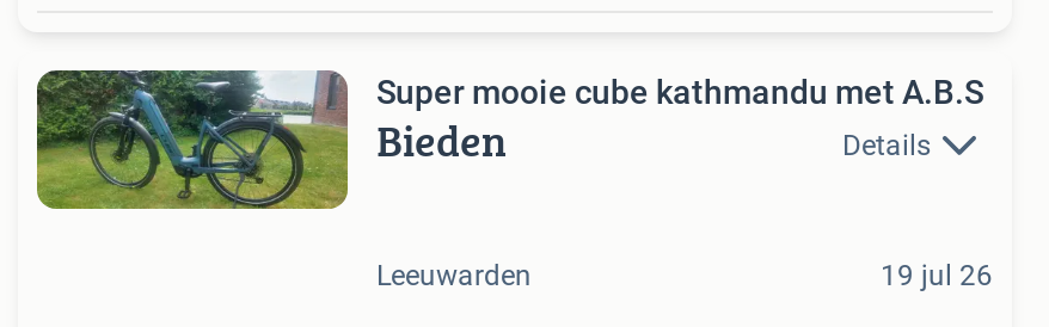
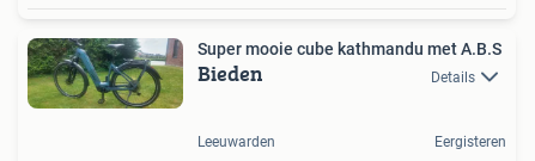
[881,259,993,292] 19 jul 26 -> [434,133,506,150] Eergisteren

